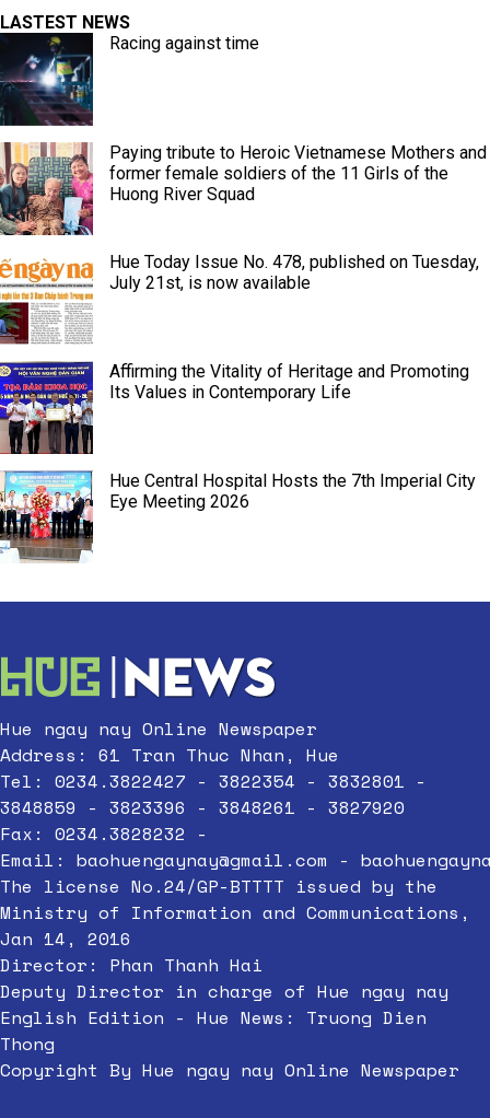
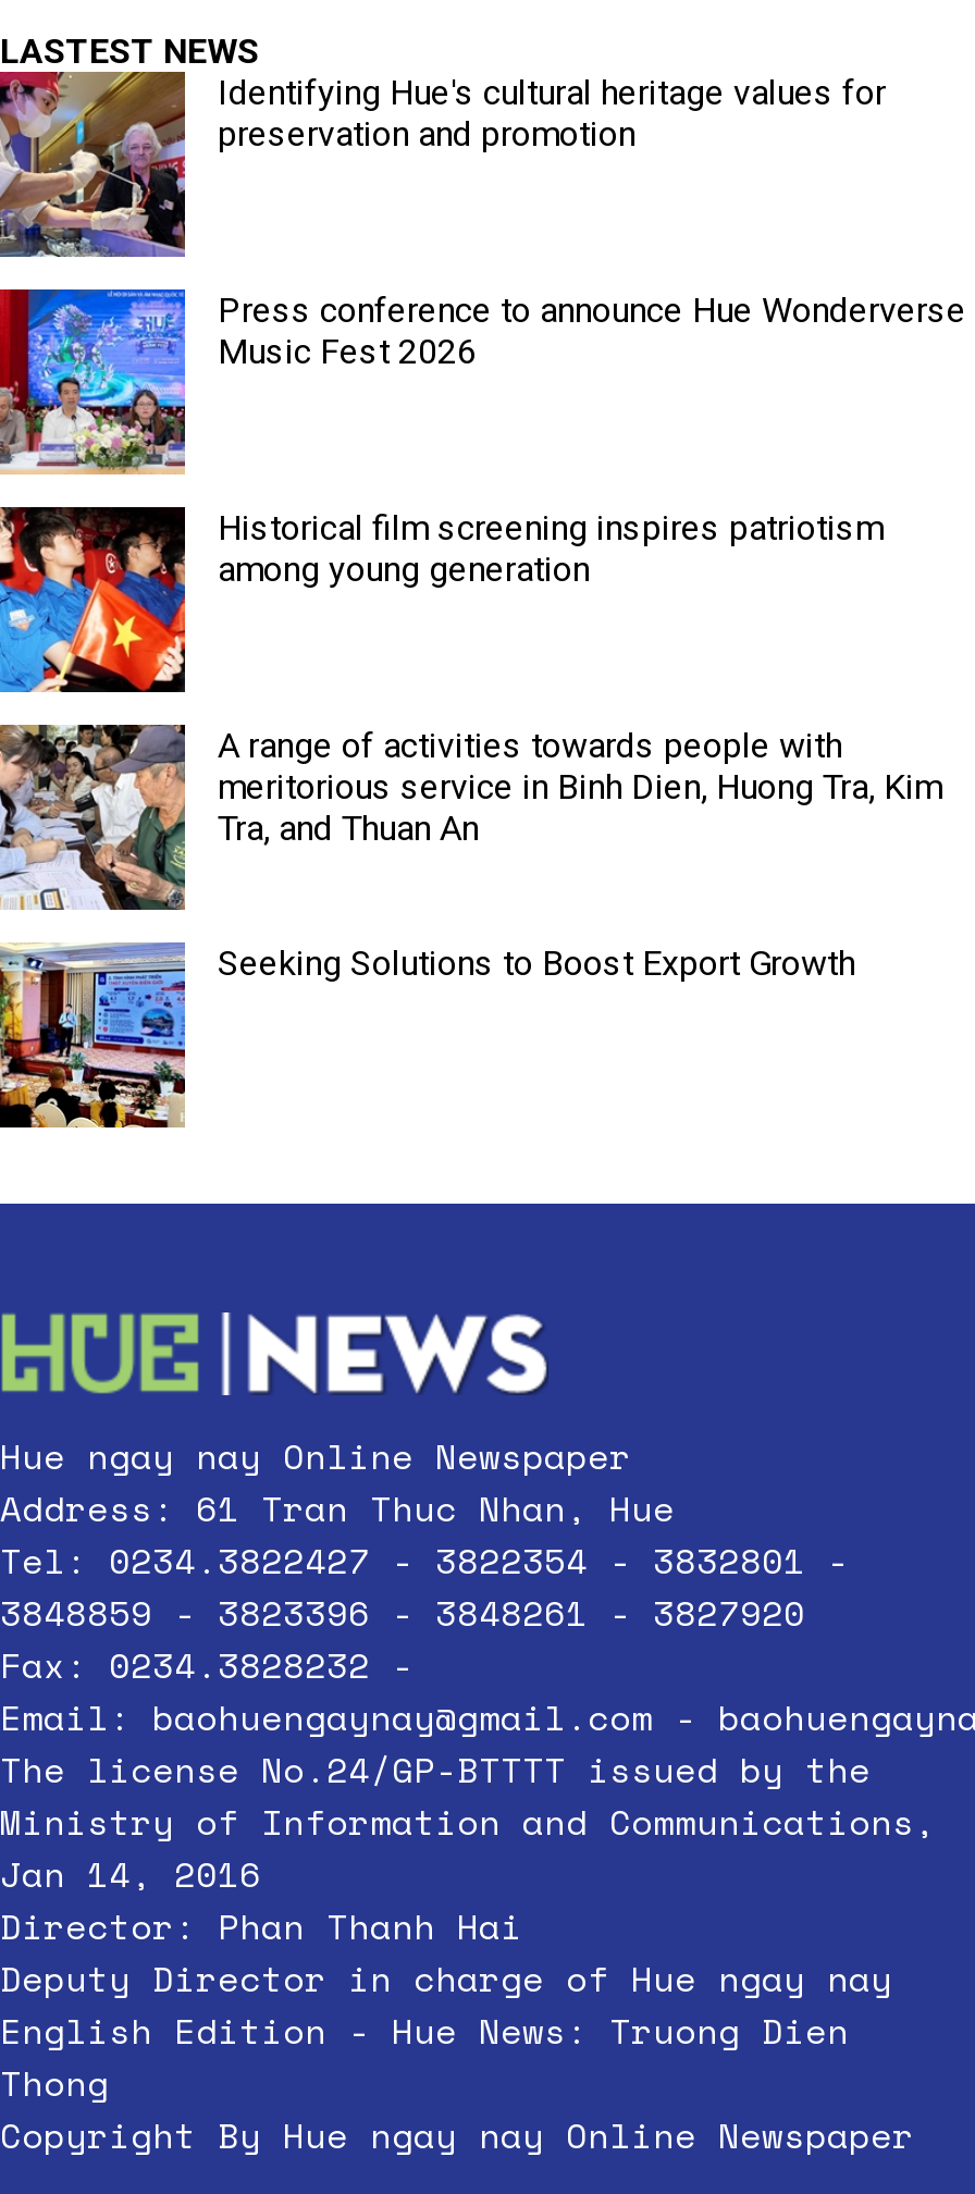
[3,33,259,127] [image] | Racing against time -> [7,72,886,259] [image] | Identifying Hue's cultural heritage values for | preservation and promotion
[3,141,487,236] [image] | Paying tribute to Heroic Vietnamese Mothers and | former female soldiers of the 11 Girls of the | Huong River Squad -> [7,287,966,477] [image] | Press conference to announce Hue Wonderverse | Music Fest 2026
[3,252,479,345] [image] | Hue Today Issue No. 478, published on Tuesday, | July 21st, is now available -> [7,505,884,694] [image] | Historical film screening inspires patriotism | among young generation
[3,361,469,455] [image] | Affirming the Vitality of Heritage and Promoting | Its Values in Contemporary Life -> [7,723,942,912] [image] | A range of activities towards people with | meritorious service in Binh Dien, Huong Tra, Kim | Tra, and Thuan An
[3,470,476,563] [image] | Hue Central Hospital Hosts the 7th Imperial City | Eye Meeting 2026 -> [7,942,855,1130] [image] | Seeking Solutions to Boost Export Growth

